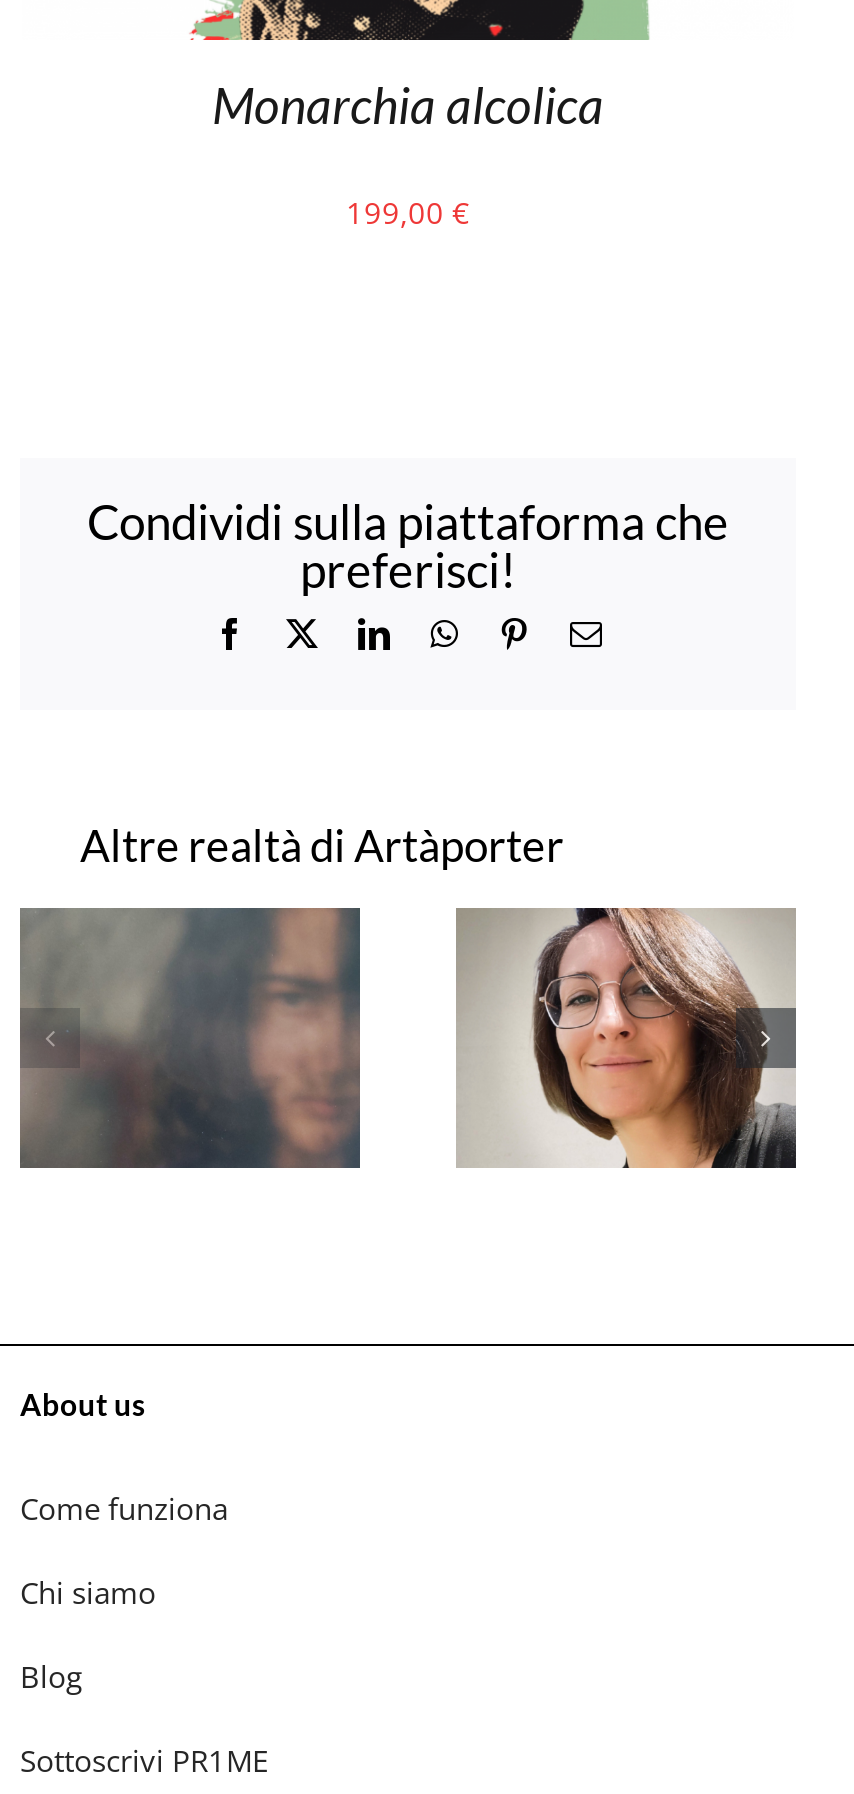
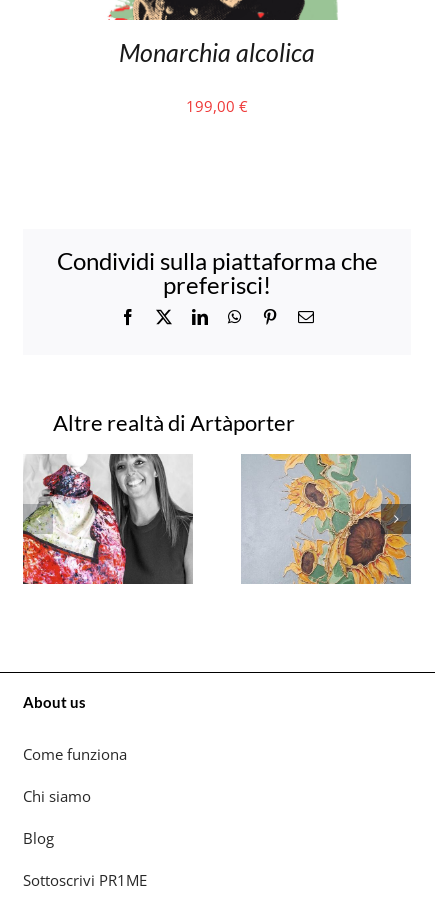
[18,906,362,1170] [image] -> [22,454,193,585] [image]
[456,906,796,1170] [image] -> [242,453,411,585] [image]

